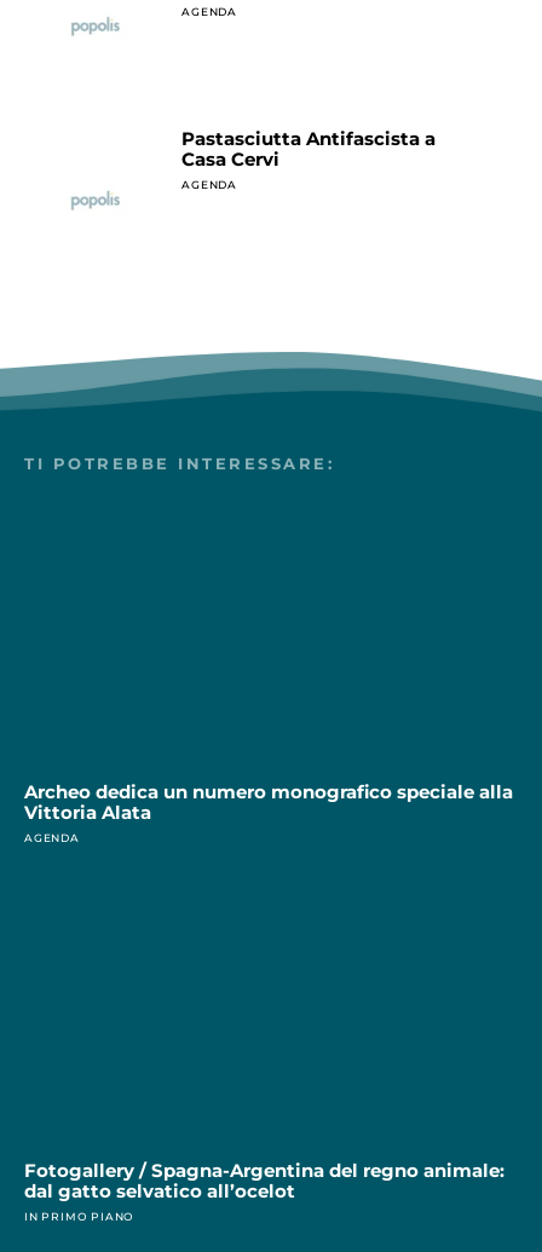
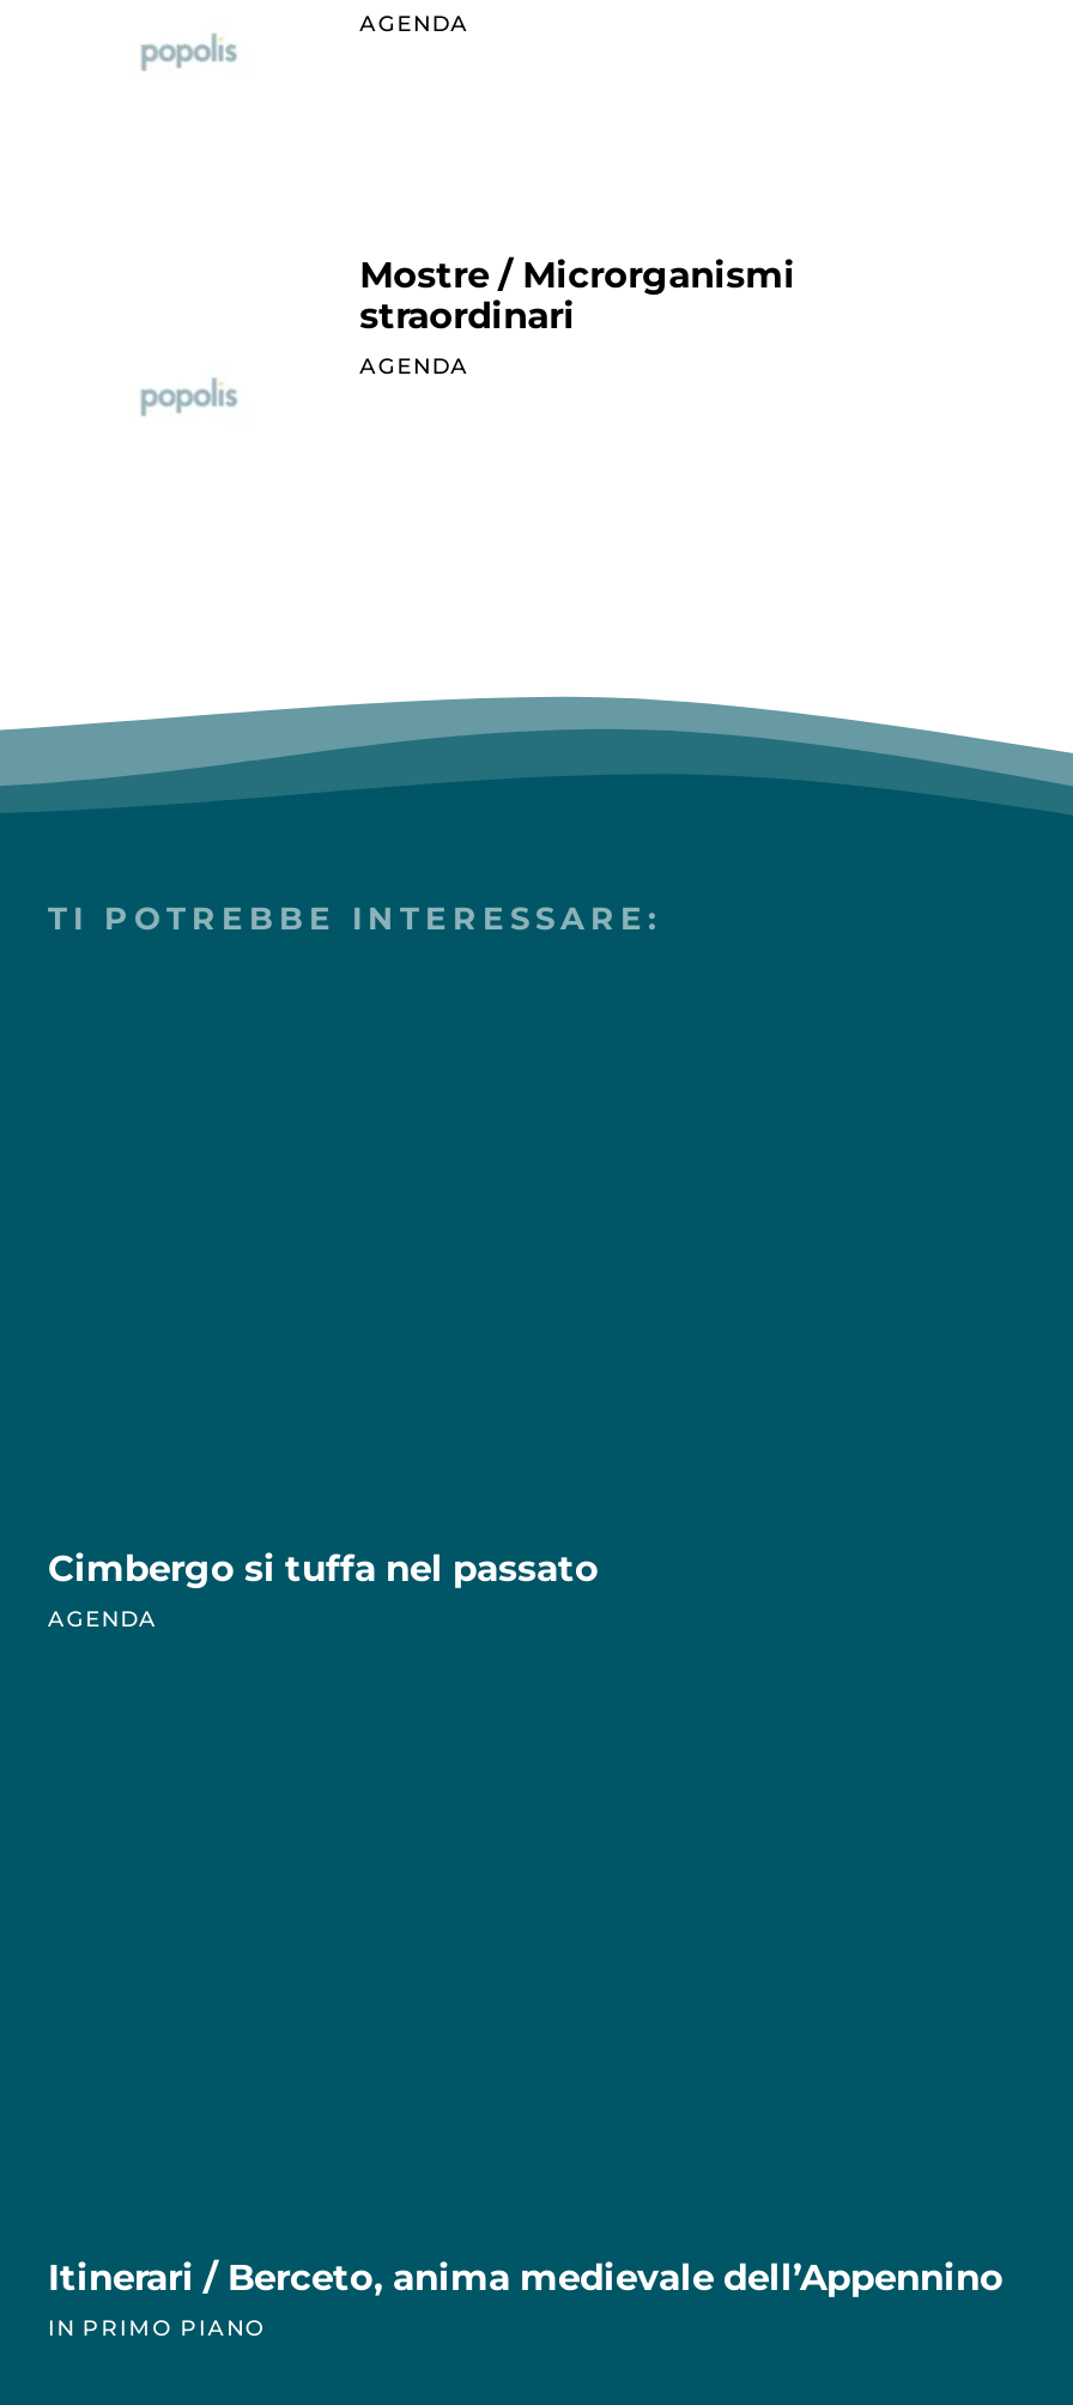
[182,127,436,171] Pastasciutta Antifascista a | Casa Cervi -> [360,252,795,339] Mostre / Microrganismi | straordinari
[24,780,513,824] Archeo dedica un numero monografico speciale alla | Vittoria Alata -> [48,1545,599,1591] Cimbergo si tuffa nel passato
[24,1159,504,1203] Fotogallery / Spagna-Argentina del regno animale: | dal gatto selvatico all’ocelot -> [48,2255,1004,2300] Itinerari / Berceto, anima medievale dell’Appennino

